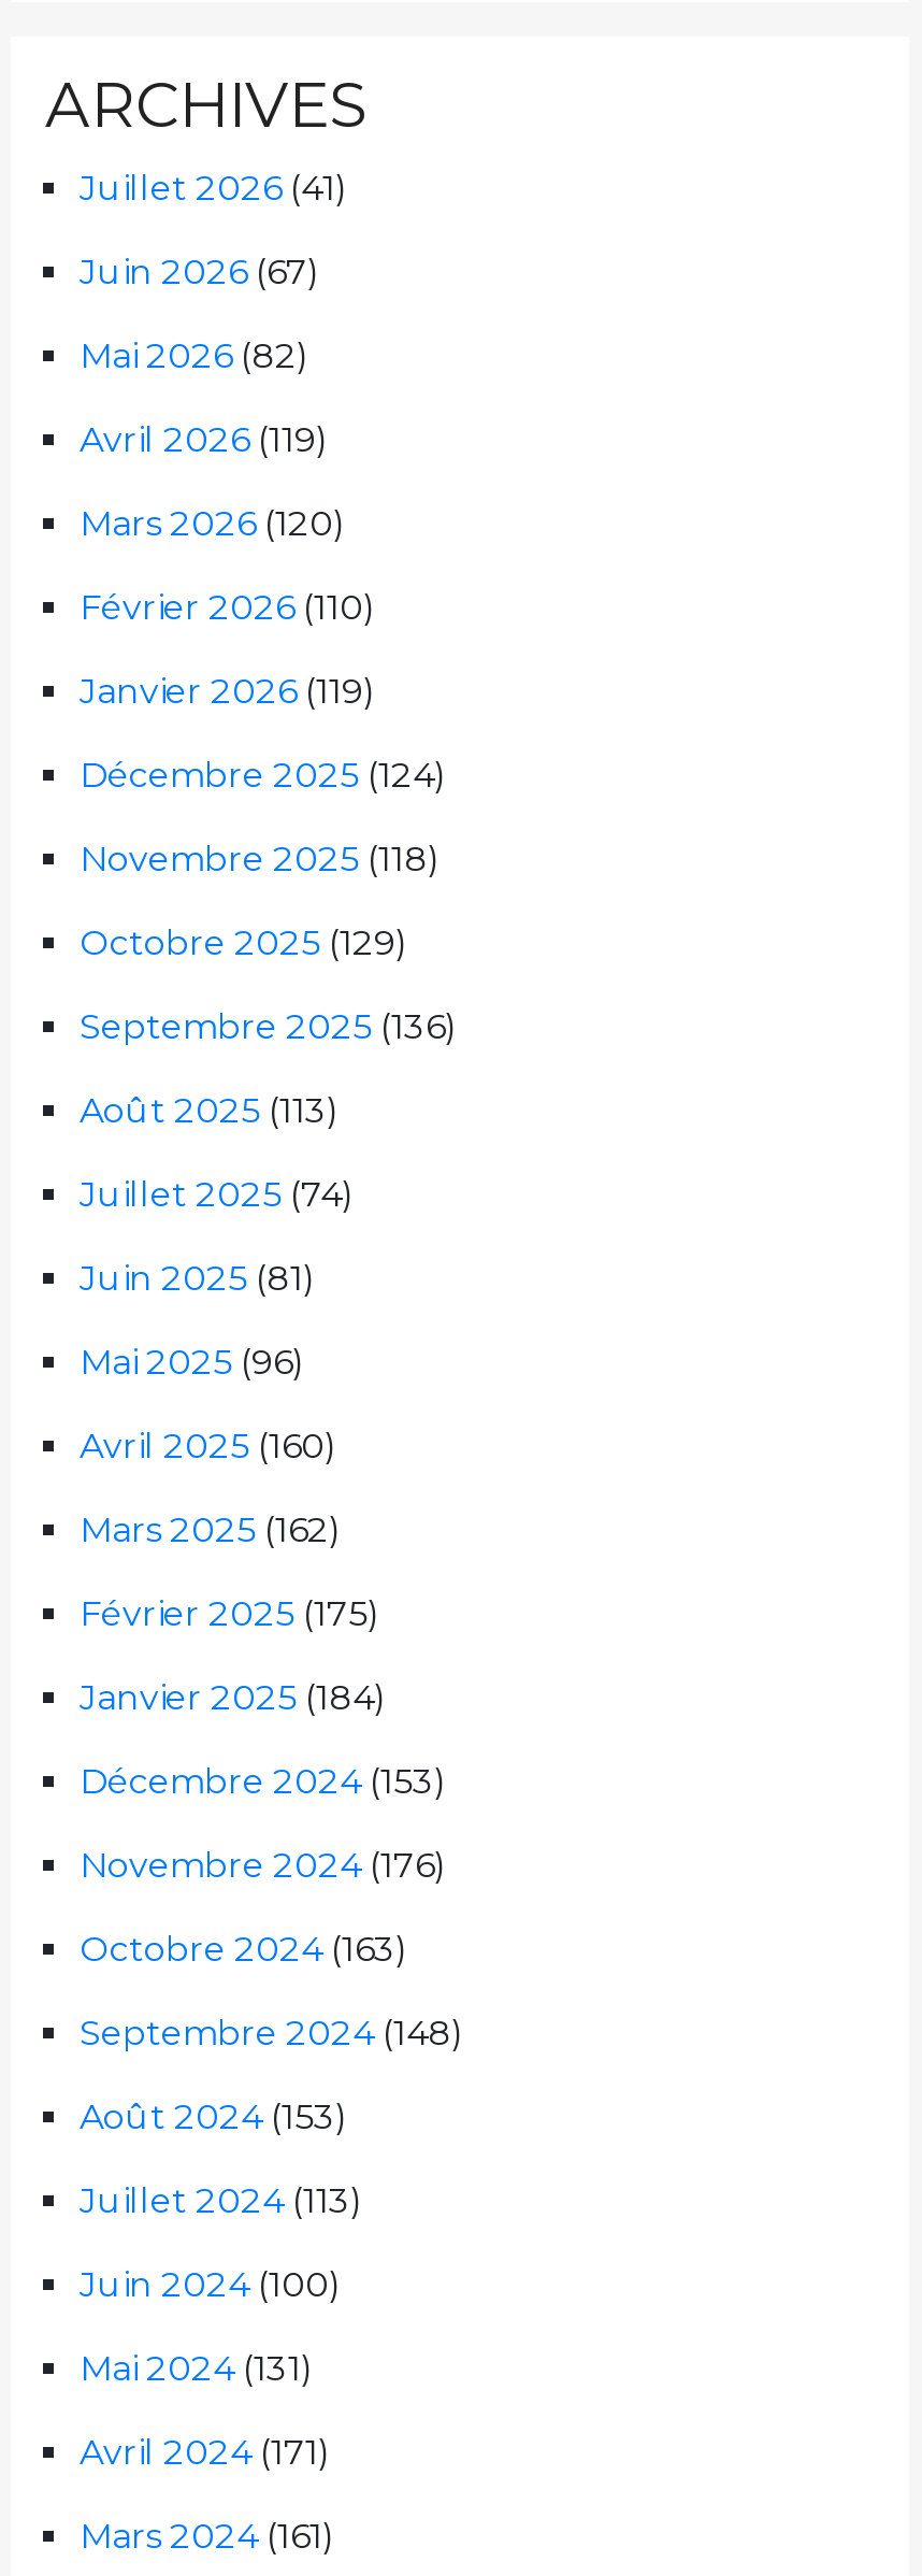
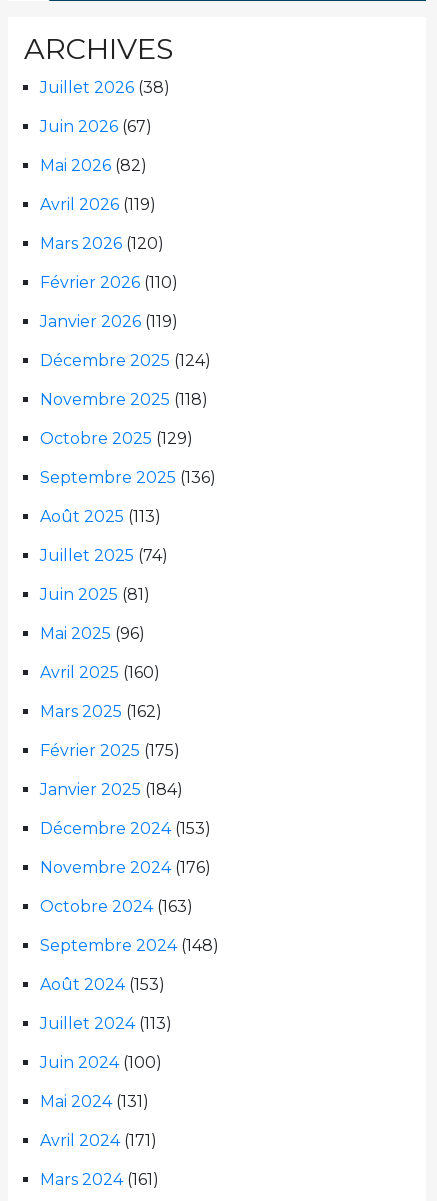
[80,167,348,208] Juillet 2026 (41) -> [40,78,170,97] Juillet 2026 (38)

